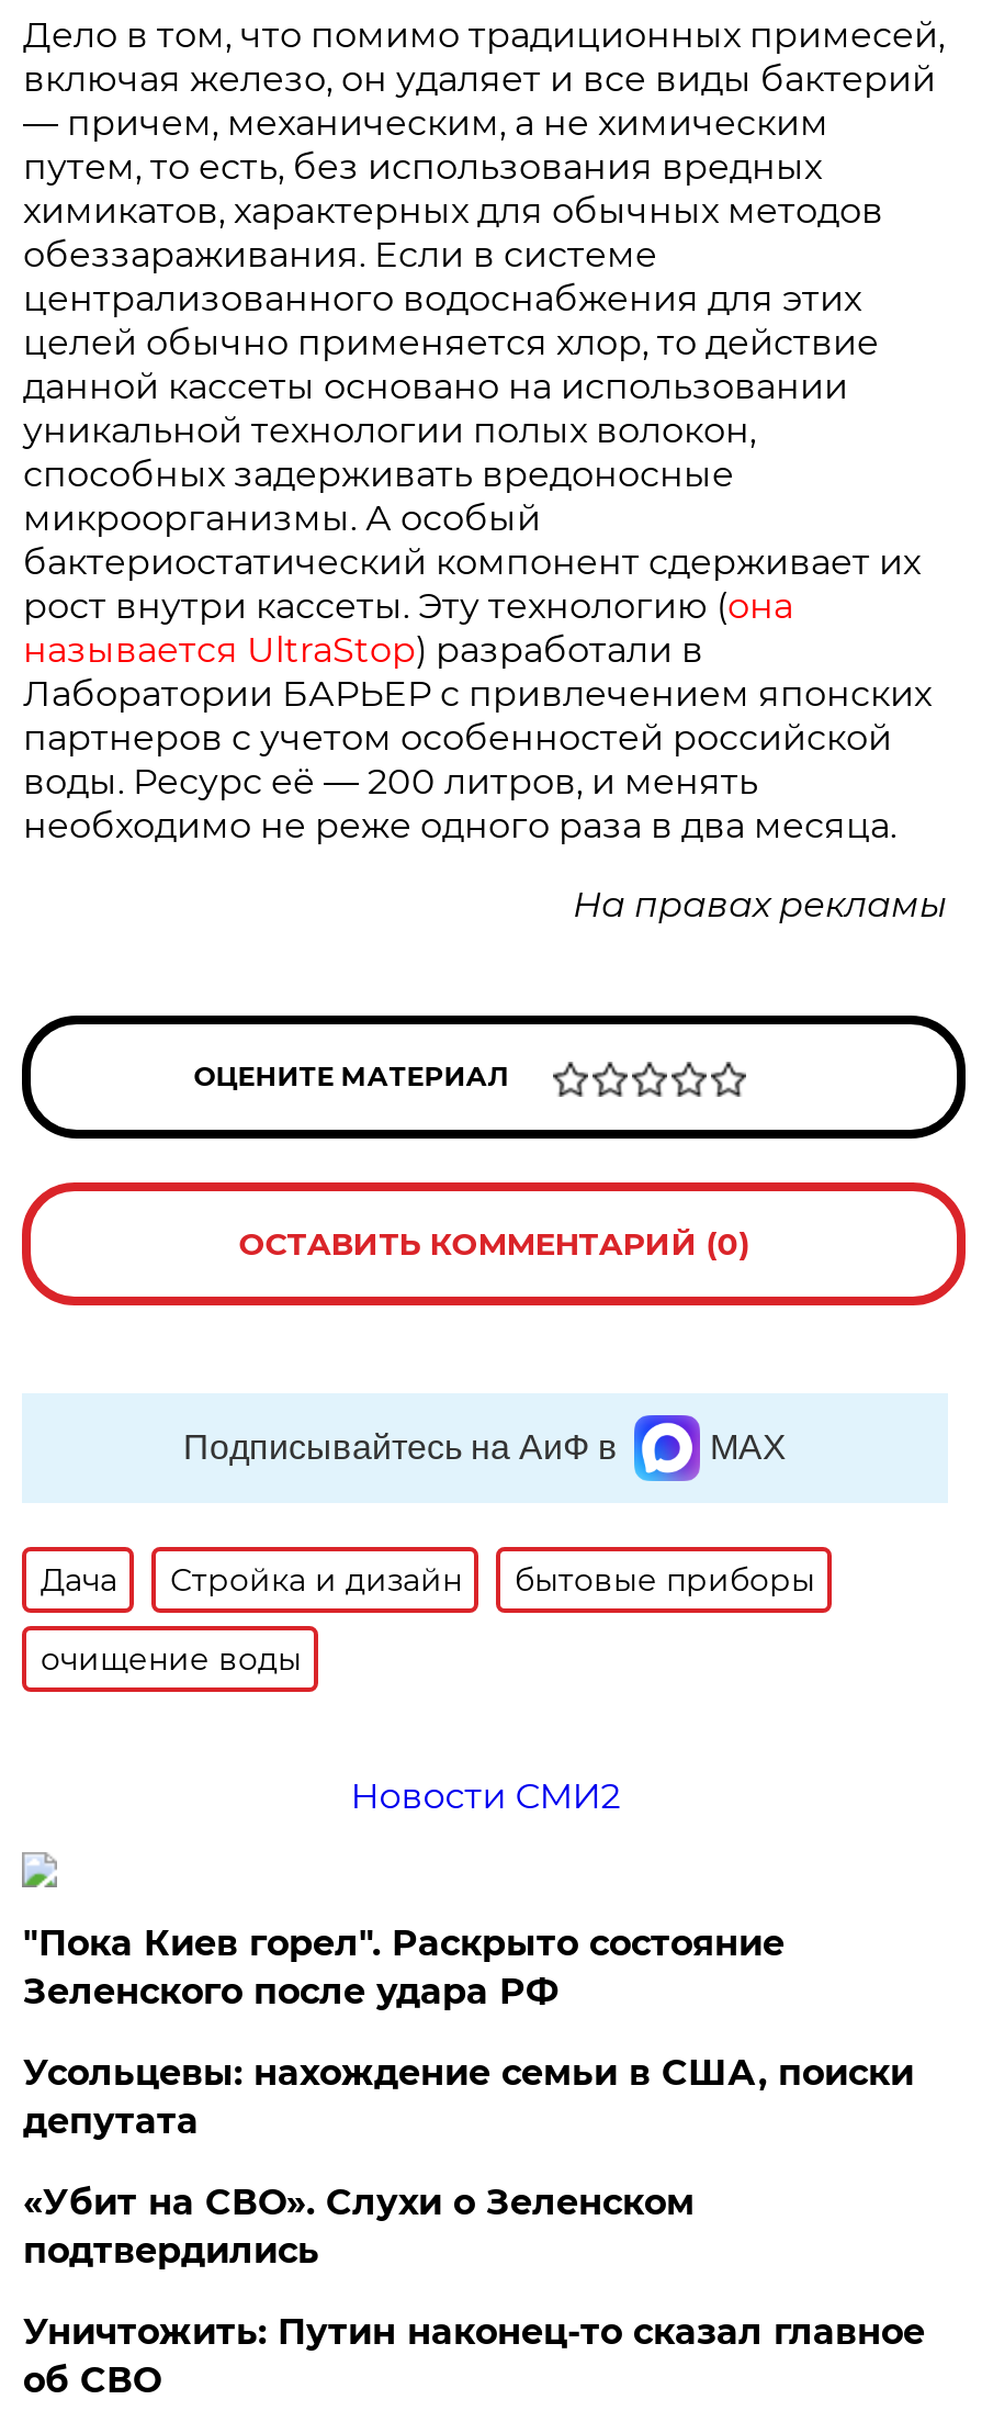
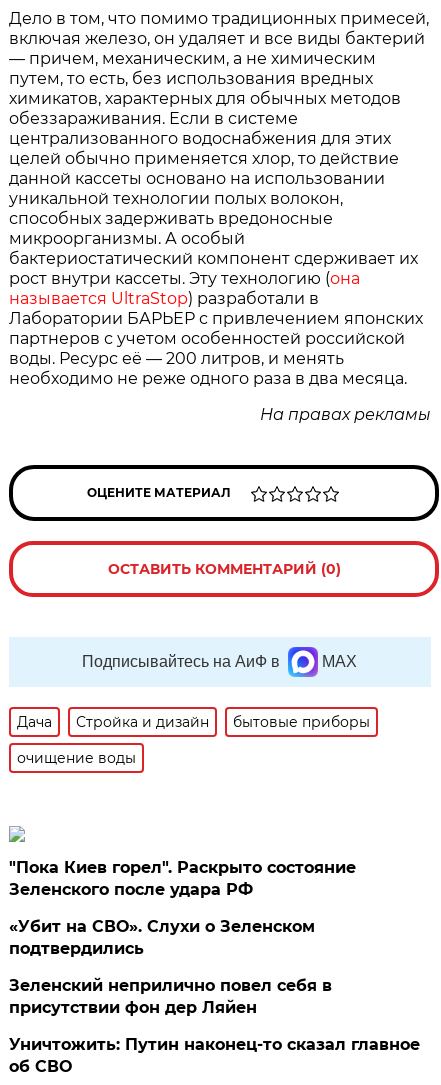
[350,1775,620,1817] Новости СМИ2 -> none
[23,2052,914,2142] Усольцевы: нахождение семьи в США, поиски | депутата -> none
moved [23,2181,694,2271] -> [9,917,315,958]: «Убит на СВО». Слухи о Зеленском | подтвердились
none -> [9,976,332,1017] Зеленский неприлично повел cебя в | присутствии фон дер Ляйен

